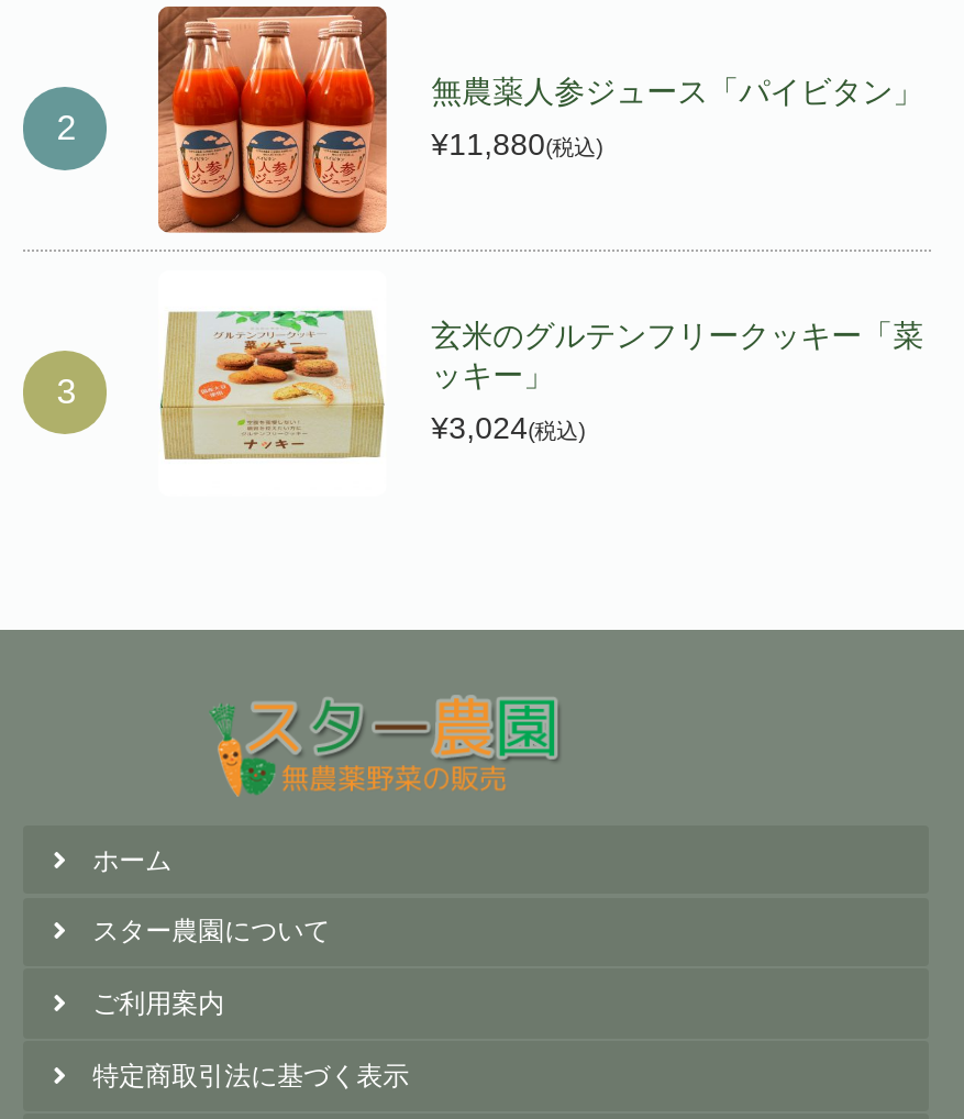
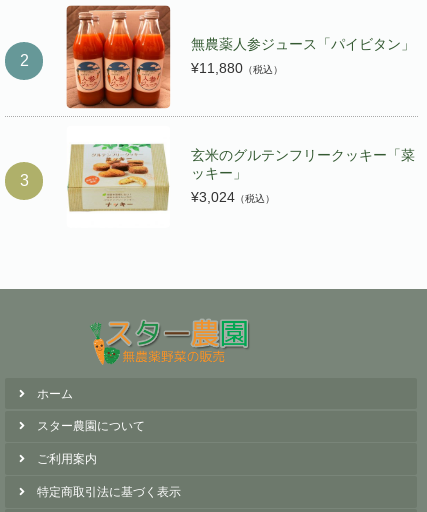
[431,126,603,161] ¥11,880(税込) -> [191,60,283,76] ¥11,880（税込）
[431,410,585,445] ¥3,024(税込) -> [191,189,275,205] ¥3,024（税込）

